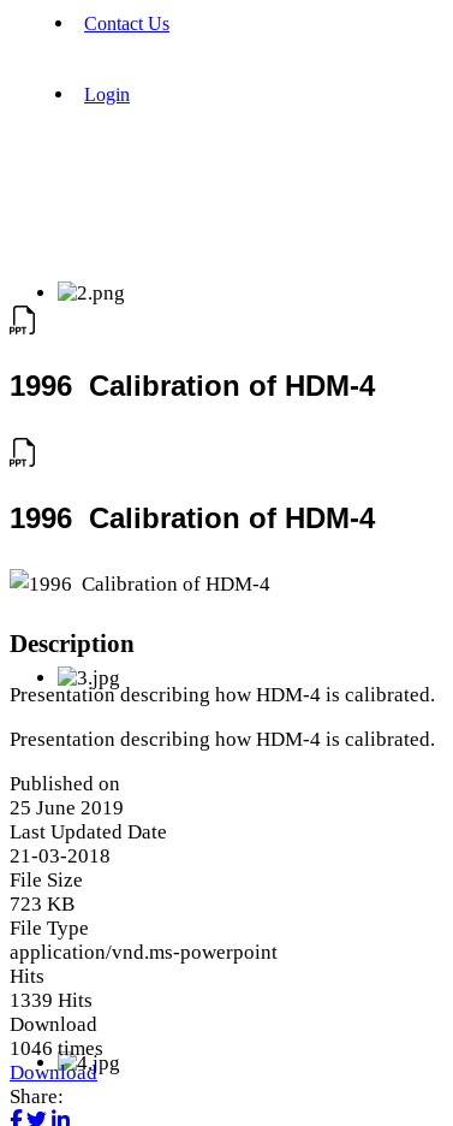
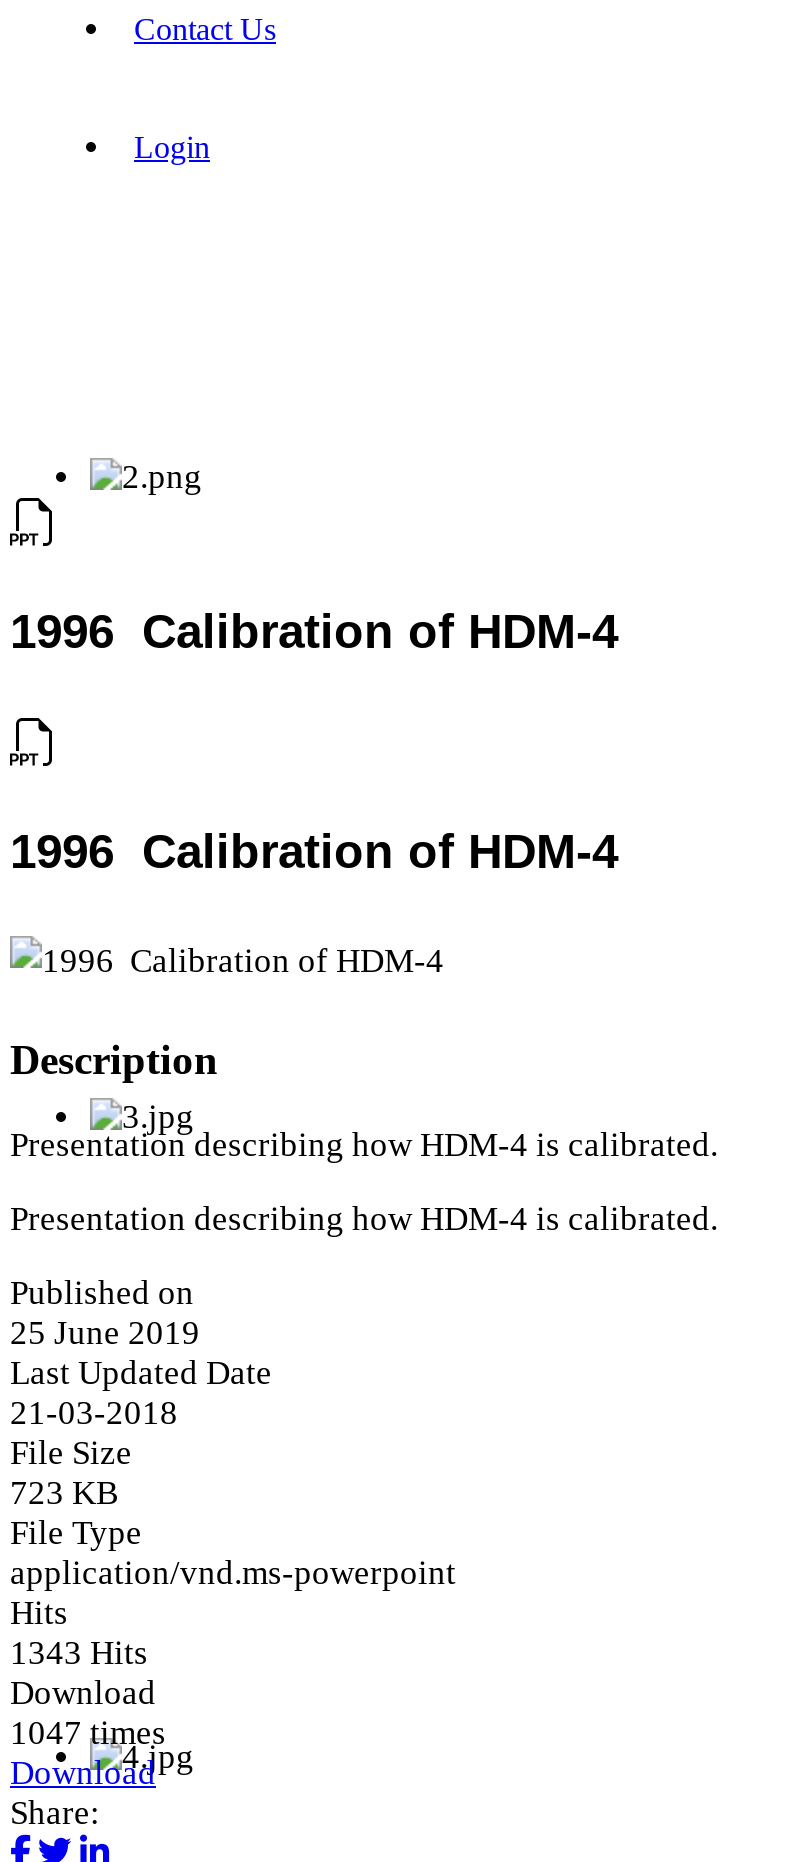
[10,988,93,1011] 1339 Hits -> [10,1633,148,1671] 1343 Hits
[10,1036,103,1059] 1046 times -> [10,1713,166,1751] 1047 times

